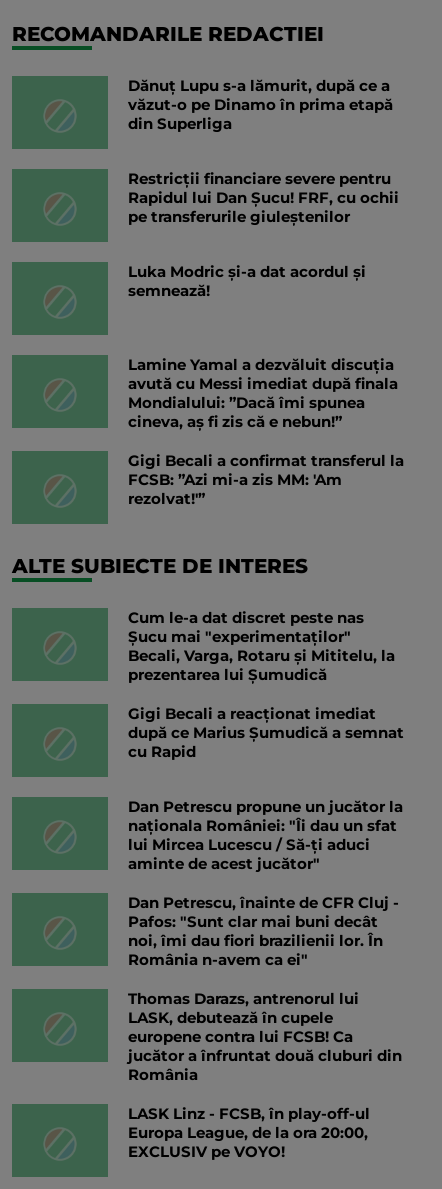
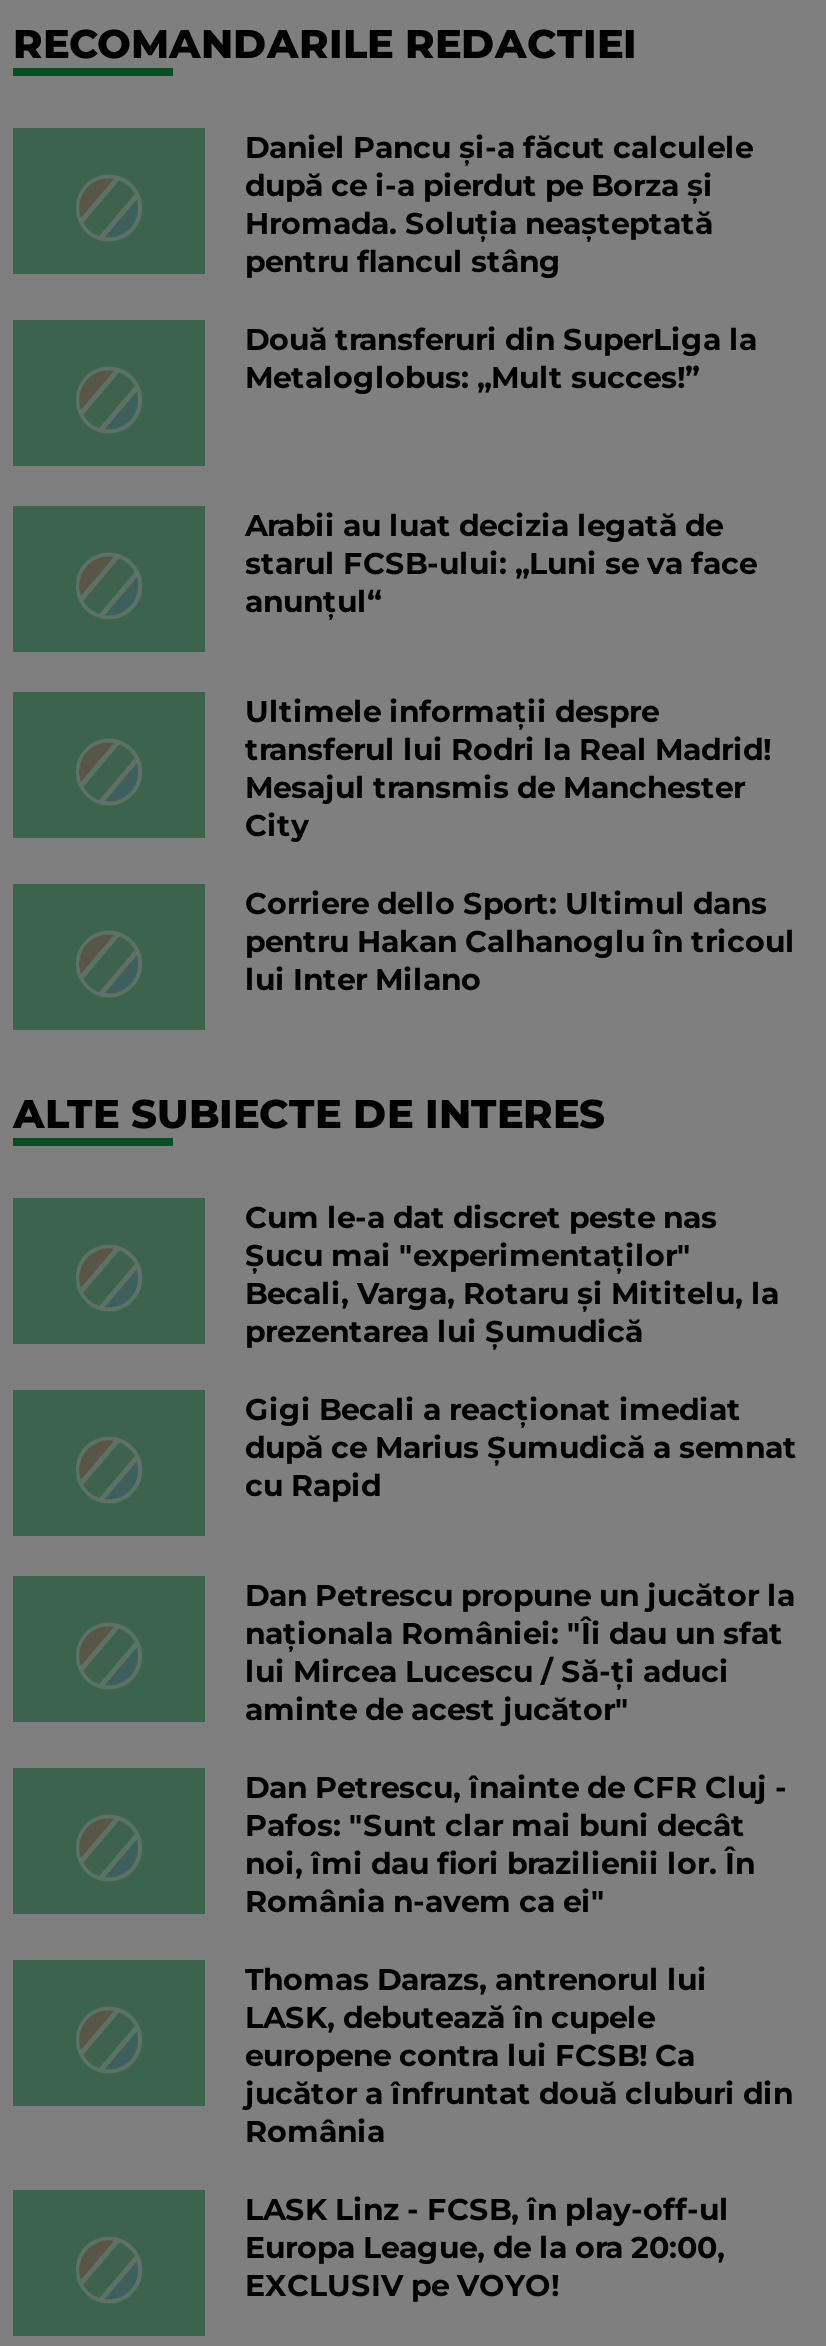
[128,76,393,133] Dănuț Lupu s-a lămurit, după ce a | văzut-o pe Dinamo în prima etapă | din Superliga -> [245,129,753,281] Daniel Pancu și-a făcut calculele | după ce i-a pierdut pe Borza și | Hromada. Soluția neașteptată | pentru flancul stâng
[128,169,399,226] Restricții financiare severe pentru | Rapidul lui Dan Șucu! FRF, cu ochii | pe transferurile giuleștenilor -> [245,321,757,397] Două transferuri din SuperLiga la | Metaloglobus: „Mult succes!”
[128,262,366,300] Luka Modric și-a dat acordul și | semnează! -> [245,507,757,621] Arabii au luat decizia legată de | starul FCSB-ului: „Luni se va face | anunțul“
[128,355,398,431] Lamine Yamal a dezvăluit discuția | avută cu Messi imediat după finala | Mondialului: ”Dacă îmi spunea | cineva, aș fi zis că e nebun!” -> [245,693,771,845] Ultimele informații despre | transferul lui Rodri la Real Madrid! | Mesajul transmis de Manchester | City
[128,451,404,508] Gigi Becali a confirmat transferul la | FCSB: ”Azi mi-a zis MM: 'Am | rezolvat!'” -> [245,885,795,999] Corriere dello Sport: Ultimul dans | pentru Hakan Calhanoglu în tricoul | lui Inter Milano

